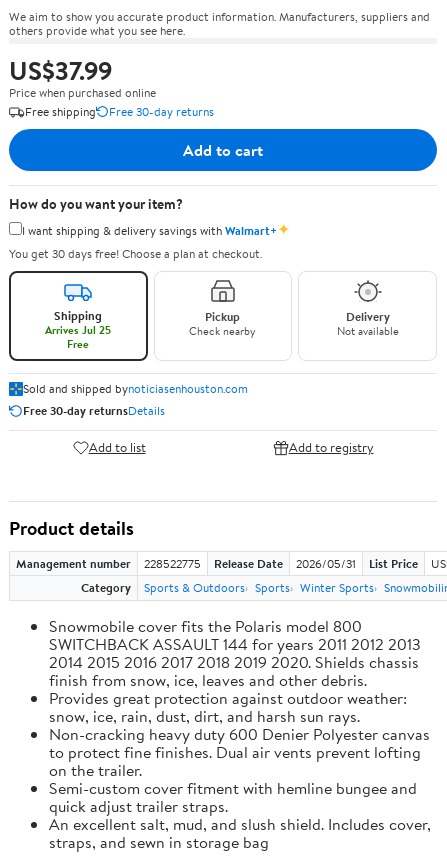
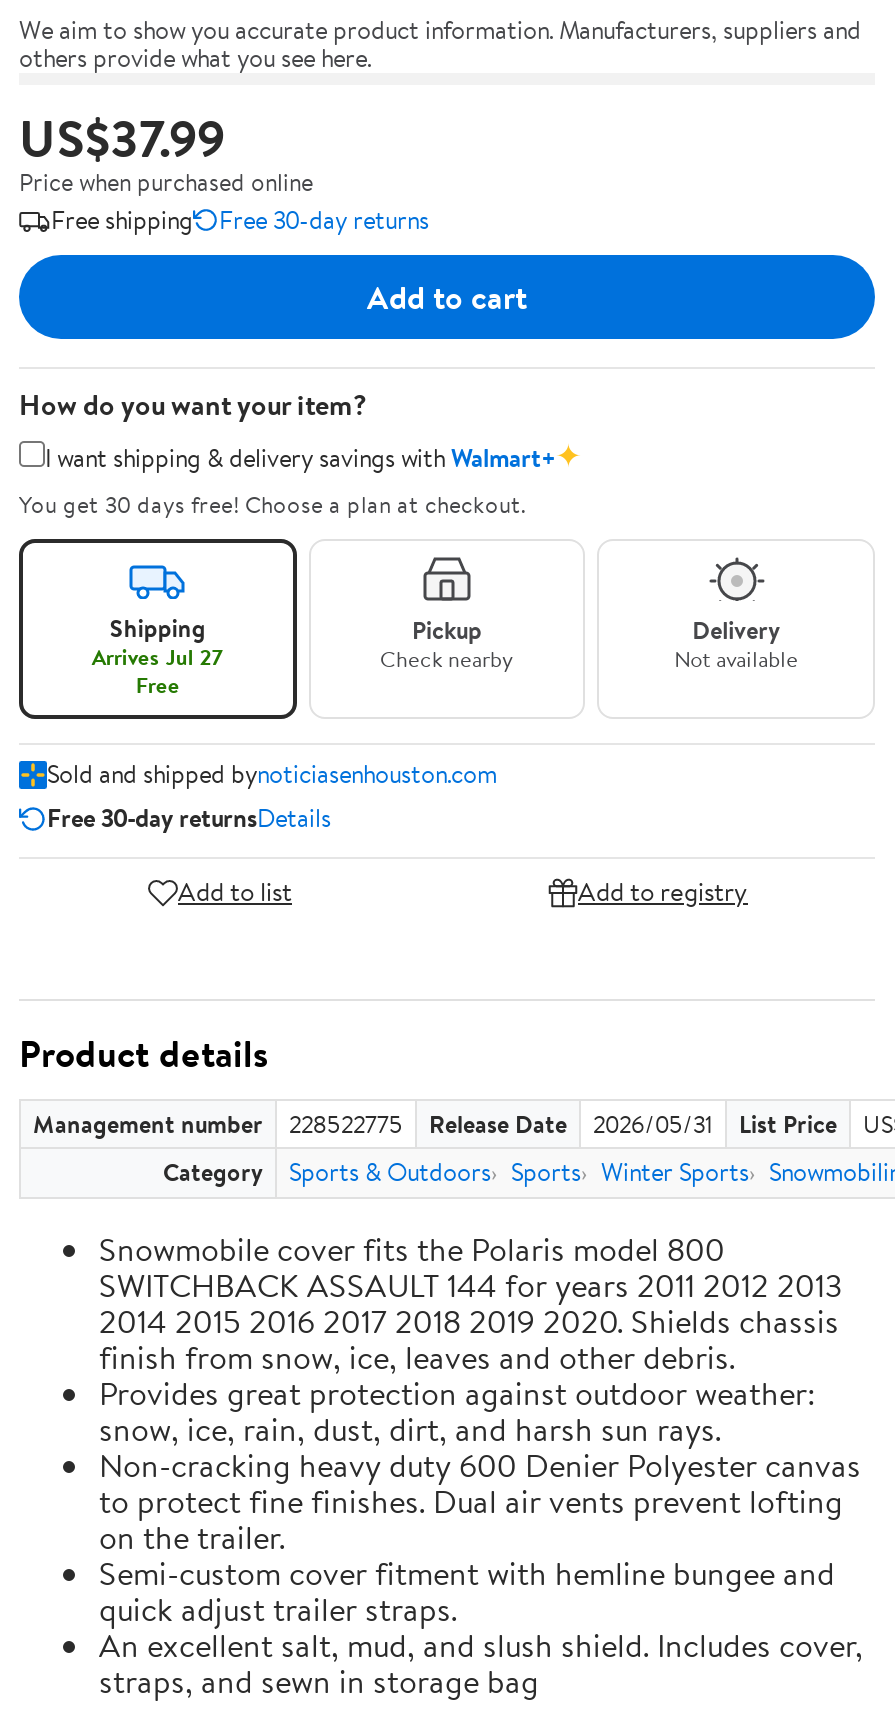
[45,322,111,338] Arrives Jul 25 -> [92,641,224,673] Arrives Jul 27

